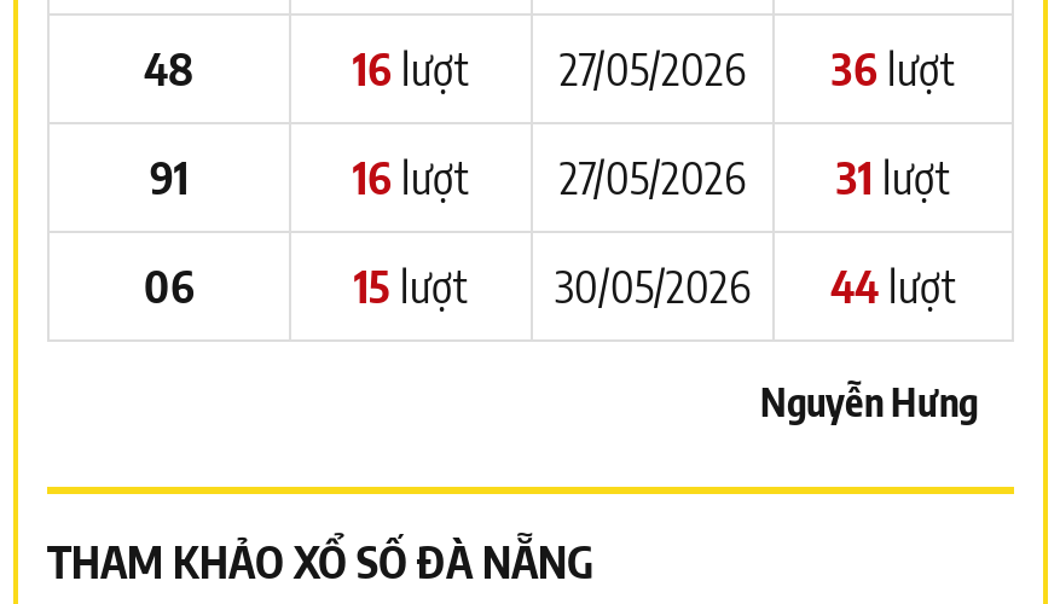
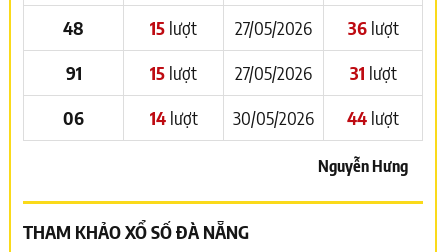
[353,40,955,95] 16 lượt 27/05/2026 36 lượt -> [150,16,398,39] 15 lượt 27/05/2026 36 lượt
[353,149,950,204] 16 lượt 27/05/2026 31 lượt -> [150,61,396,84] 15 lượt 27/05/2026 31 lượt
[354,257,956,313] 15 lượt 30/05/2026 44 lượt -> [149,106,399,129] 14 lượt 30/05/2026 44 lượt

